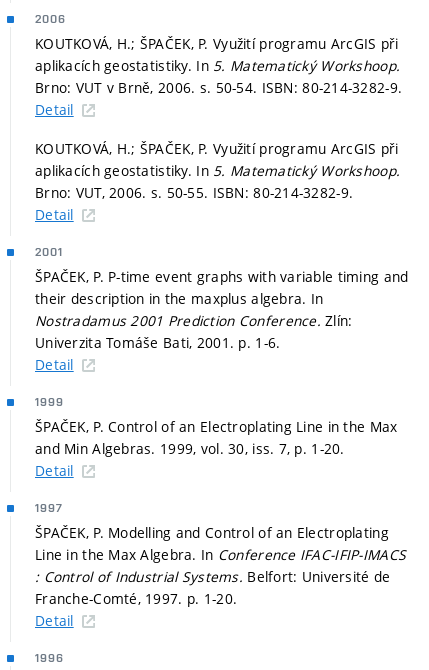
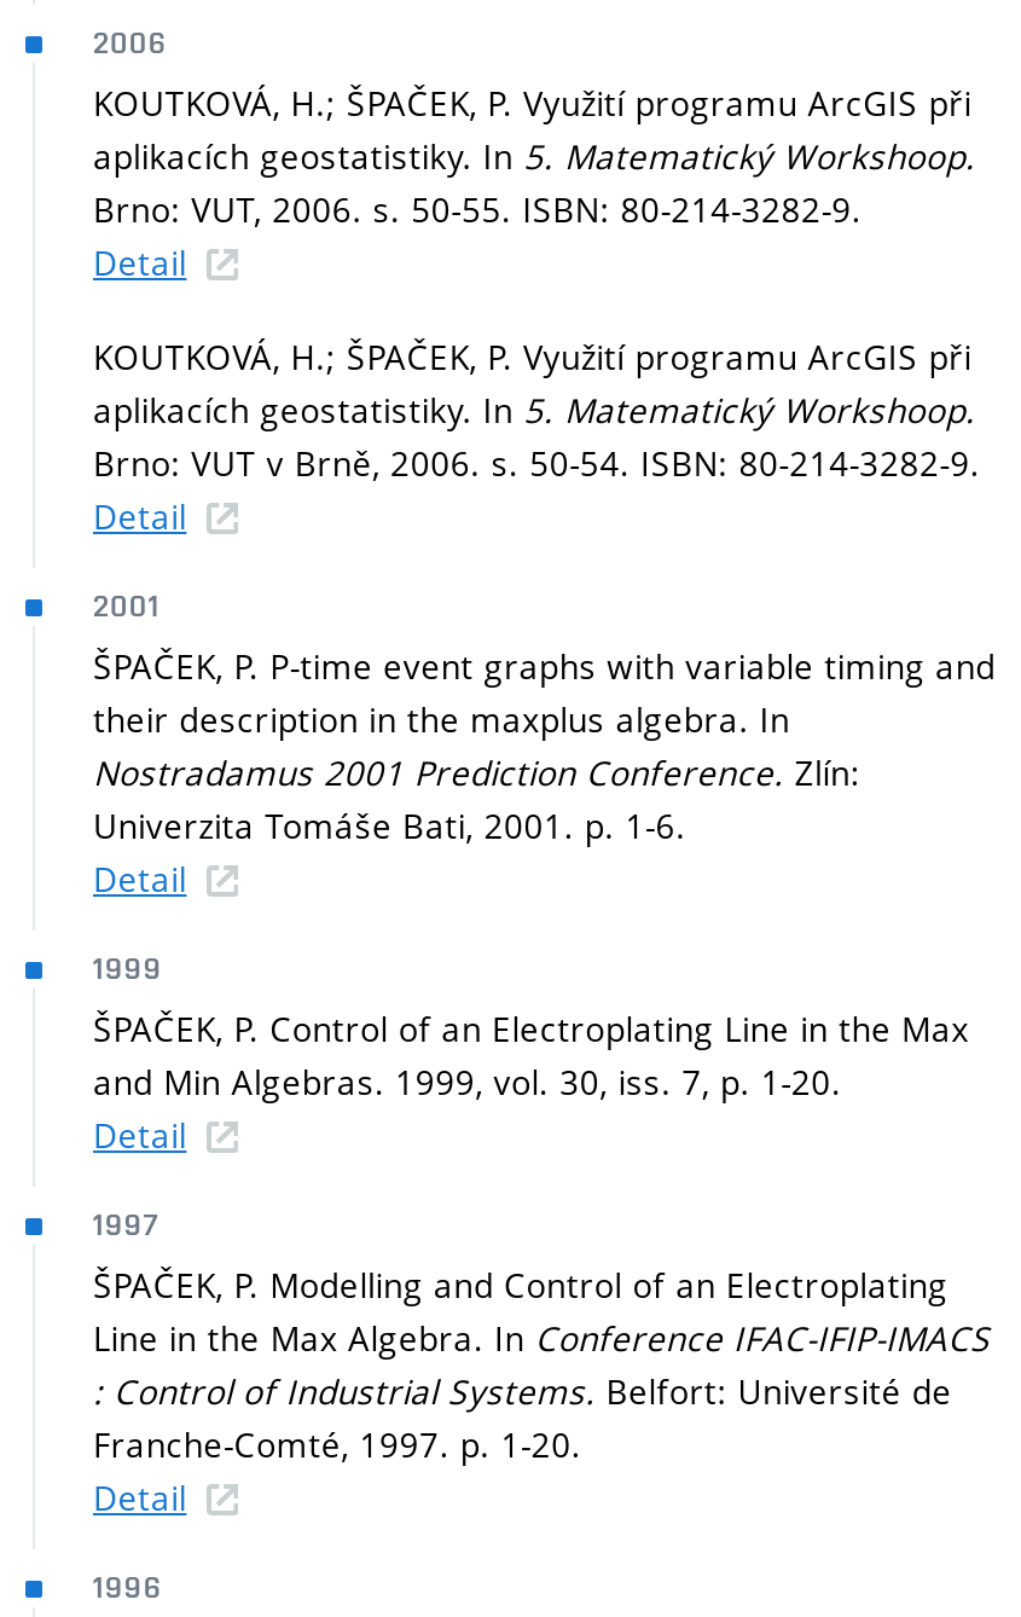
moved [35,77,402,96] -> [93,440,980,486]: Brno: VUT v Brně, 2006. s. 50-54. ISBN: 80-214-3282-9.
moved [35,183,353,202] -> [93,185,862,231]: Brno: VUT, 2006. s. 50-55. ISBN: 80-214-3282-9.

